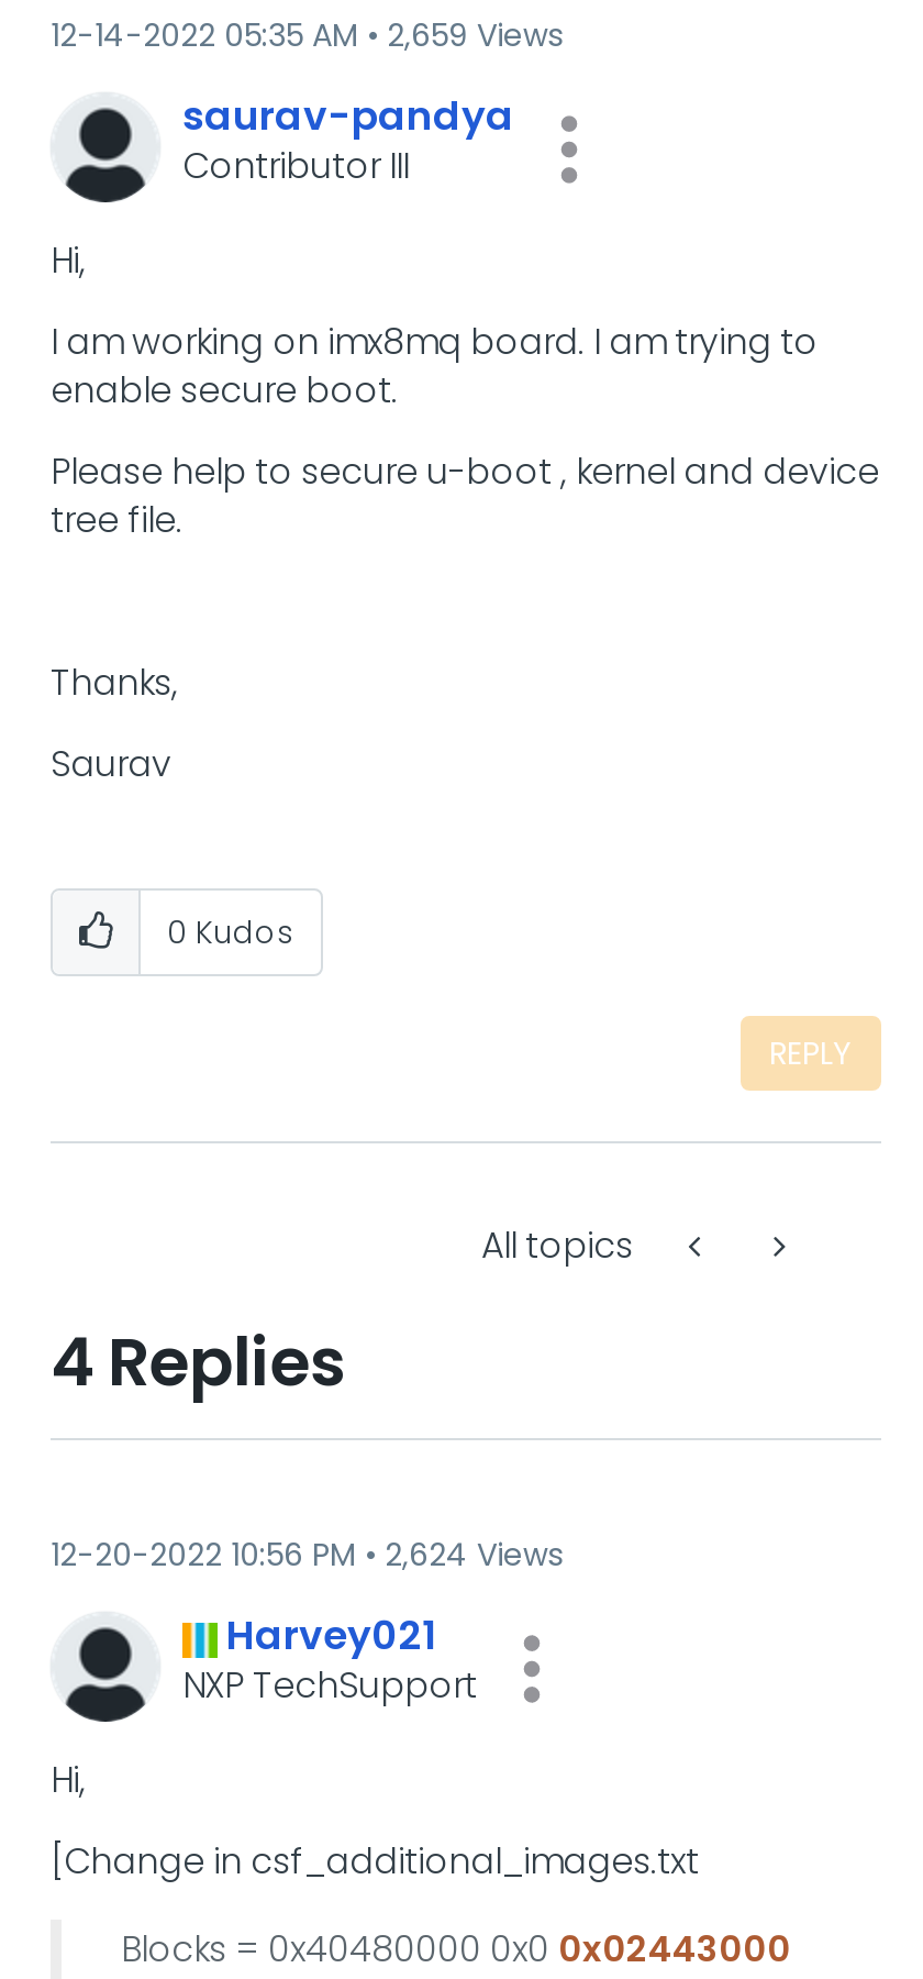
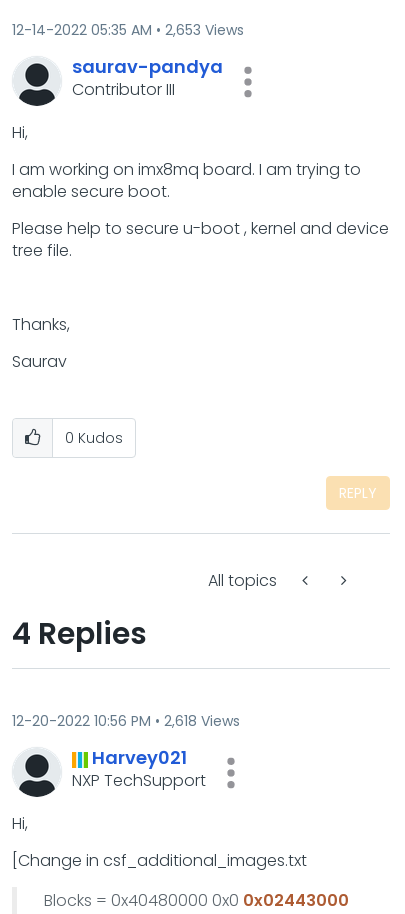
[51,13,563,57] 12-14-2022 05:35 AM 2,659 Views -> [12,20,244,40] 12-14-2022 05:35 AM 2,653 Views
[51,1533,563,1577] 12-20-2022 10:56 PM 2,624 Views -> [12,711,240,731] 12-20-2022 10:56 PM 2,618 Views

